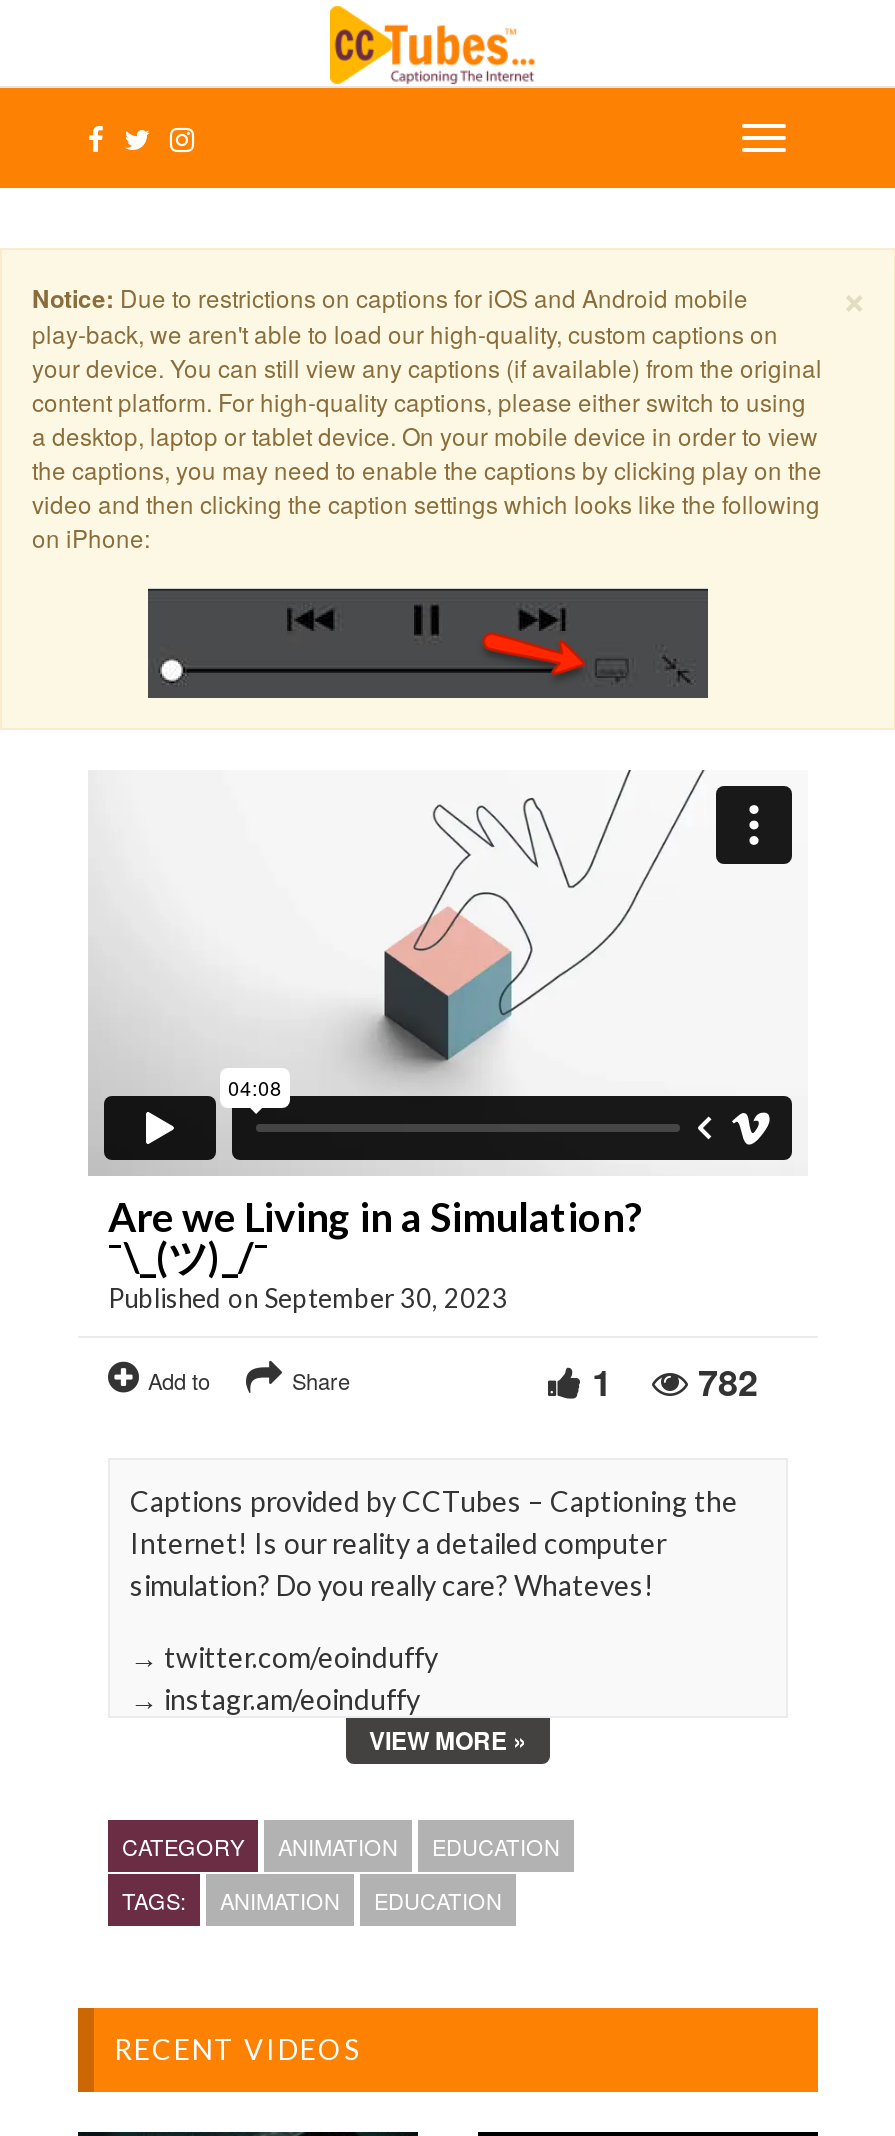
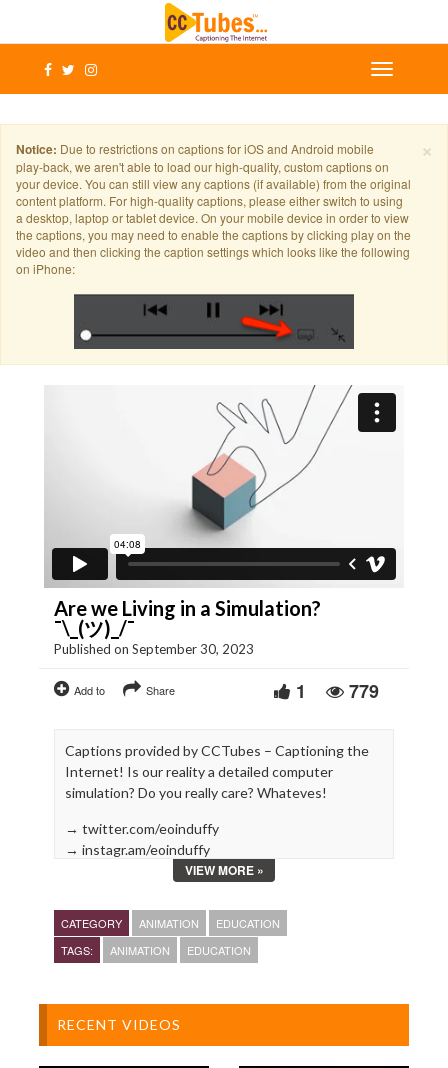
[592,1356,758,1408] 1 782 -> [296,678,379,704] 1 779

